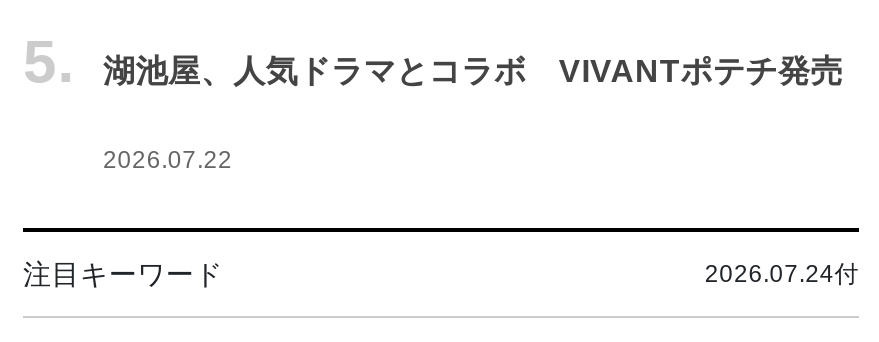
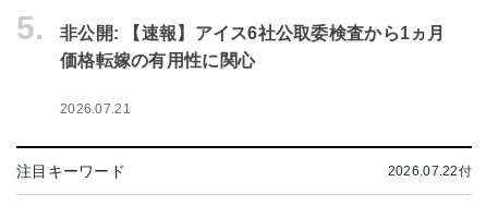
[103,54,843,174] 湖池屋、人気ドラマとコラボ VIVANTポテチ発売 | 2026.07.22 -> [60,24,463,117] 非公開: 【速報】アイス6社公取委検査から1ヵ月 | 価格転嫁の有用性に関心 | 2026.07.21
[705,260,859,288] 2026.07.24付 -> [388,163,472,179] 2026.07.22付

